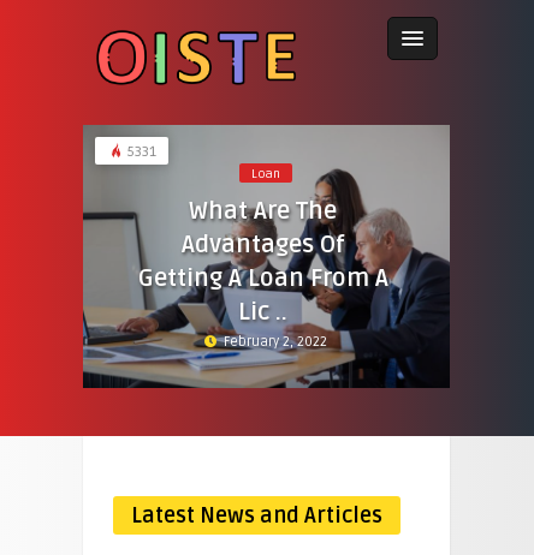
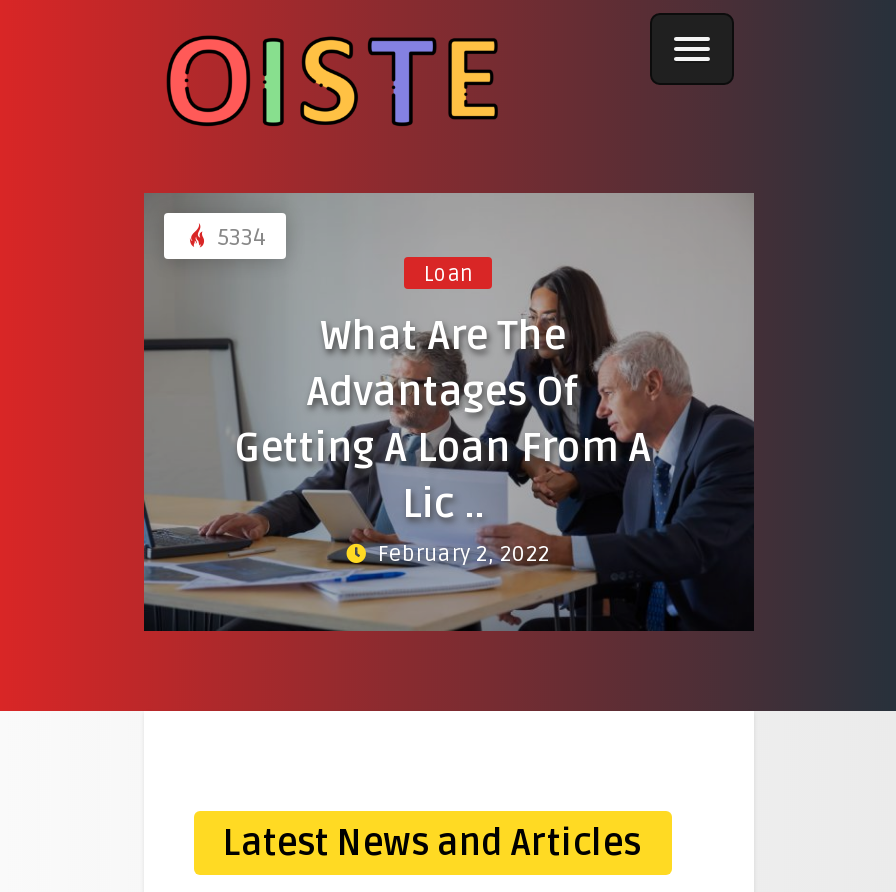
[123,143,156,161] 5331 -> [211,223,265,253] 5334

